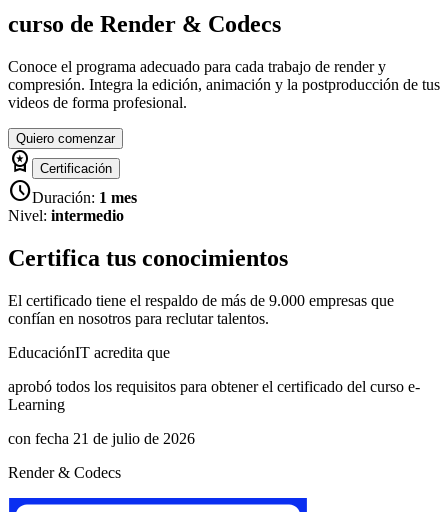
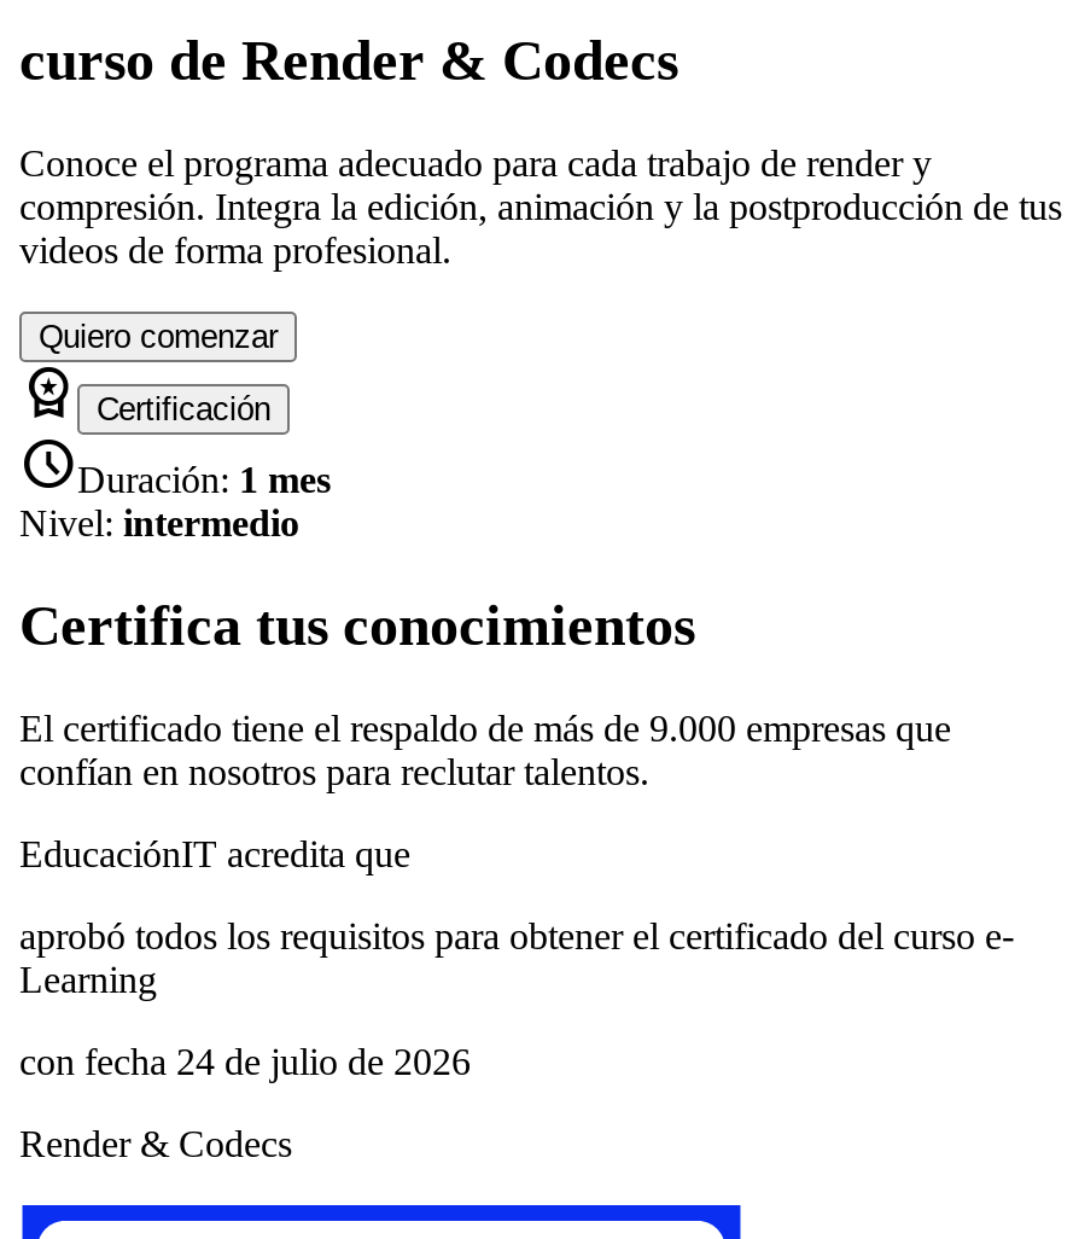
[8,430,195,447] con fecha 21 de julio de 2026 -> [19,1040,471,1081] con fecha 24 de julio de 2026

